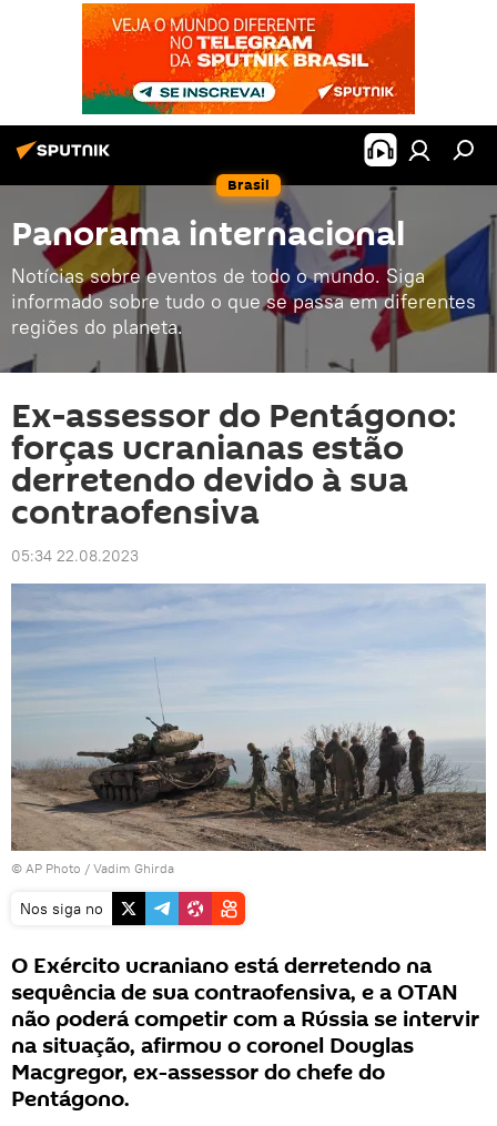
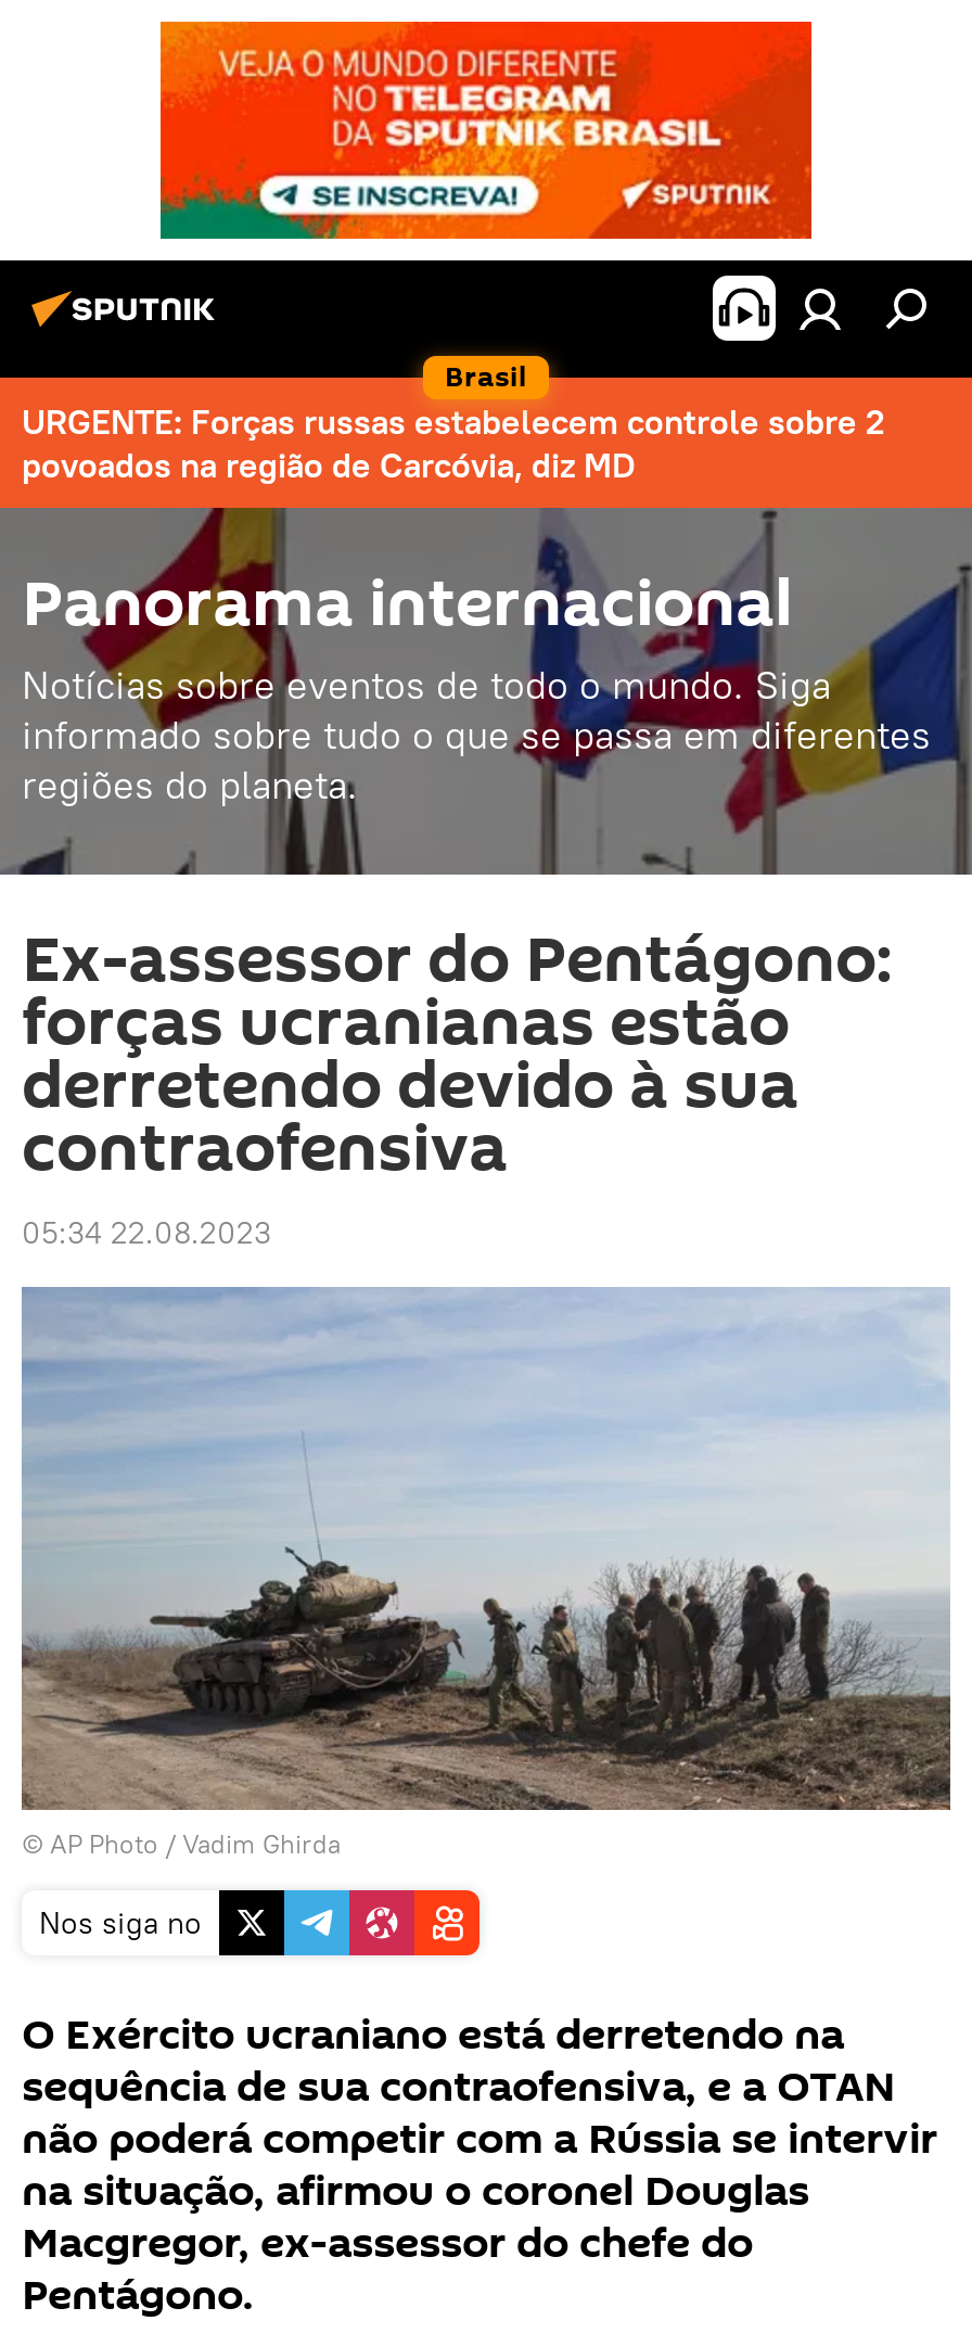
none -> [22,399,885,486] URGENTE: Forças russas estabelecem controle sobre 2 | povoados na região de Carcóvia, diz MD

